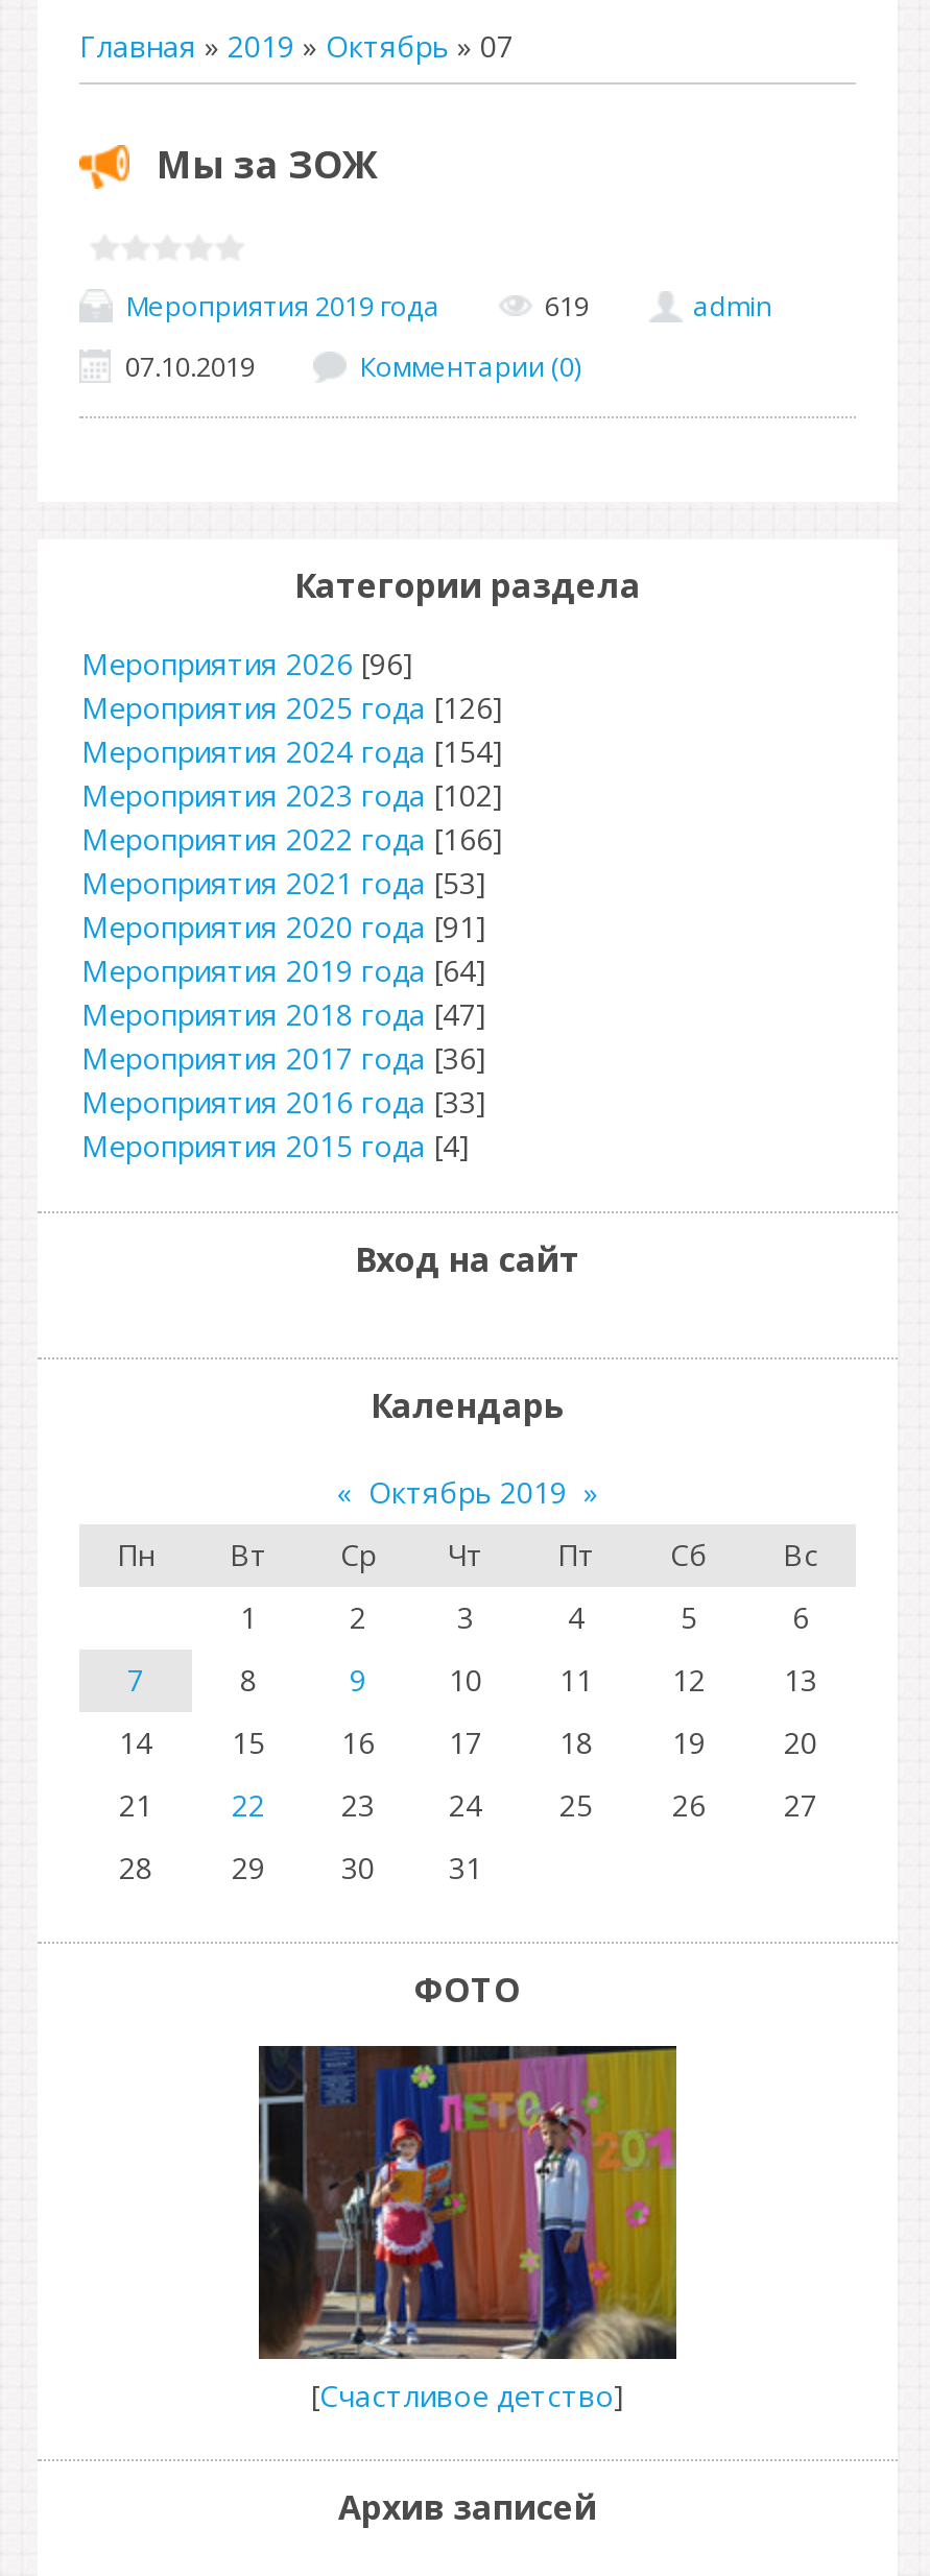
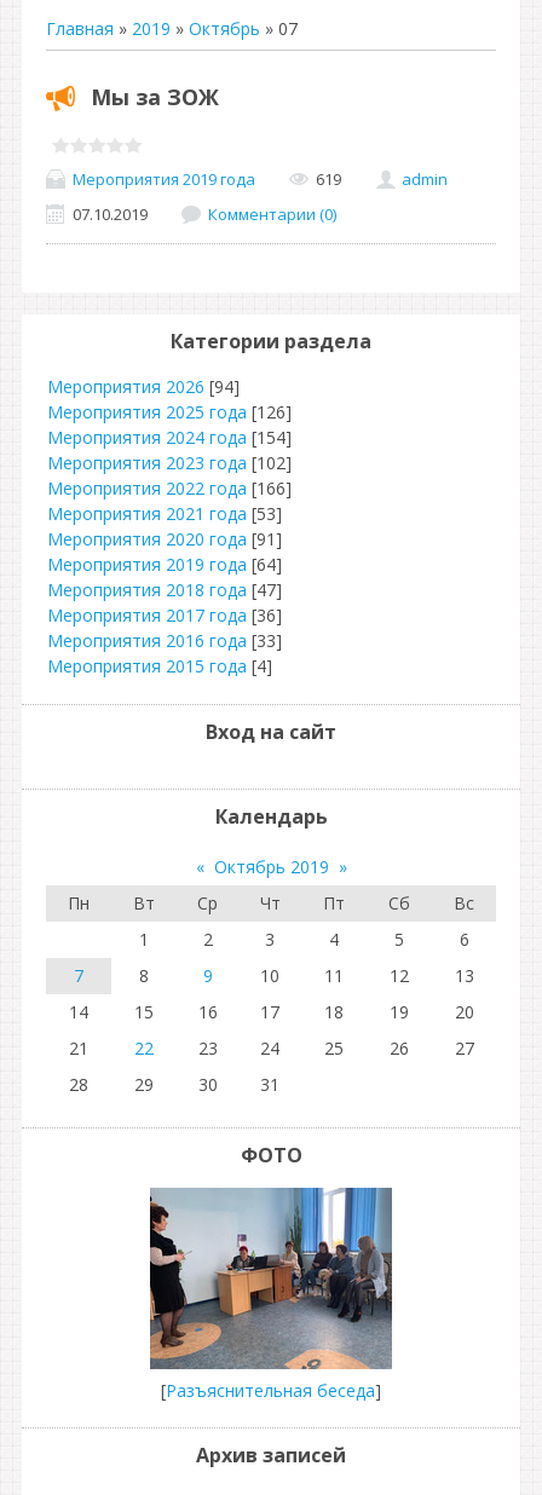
[81,644,413,683] Мероприятия 2026 [96] -> [47,375,240,398] Мероприятия 2026 [94]
[257,2044,678,2415] [image] | [Счастливое детство] -> [149,1187,393,1402] [image] | [Разъяснительная беседа]

